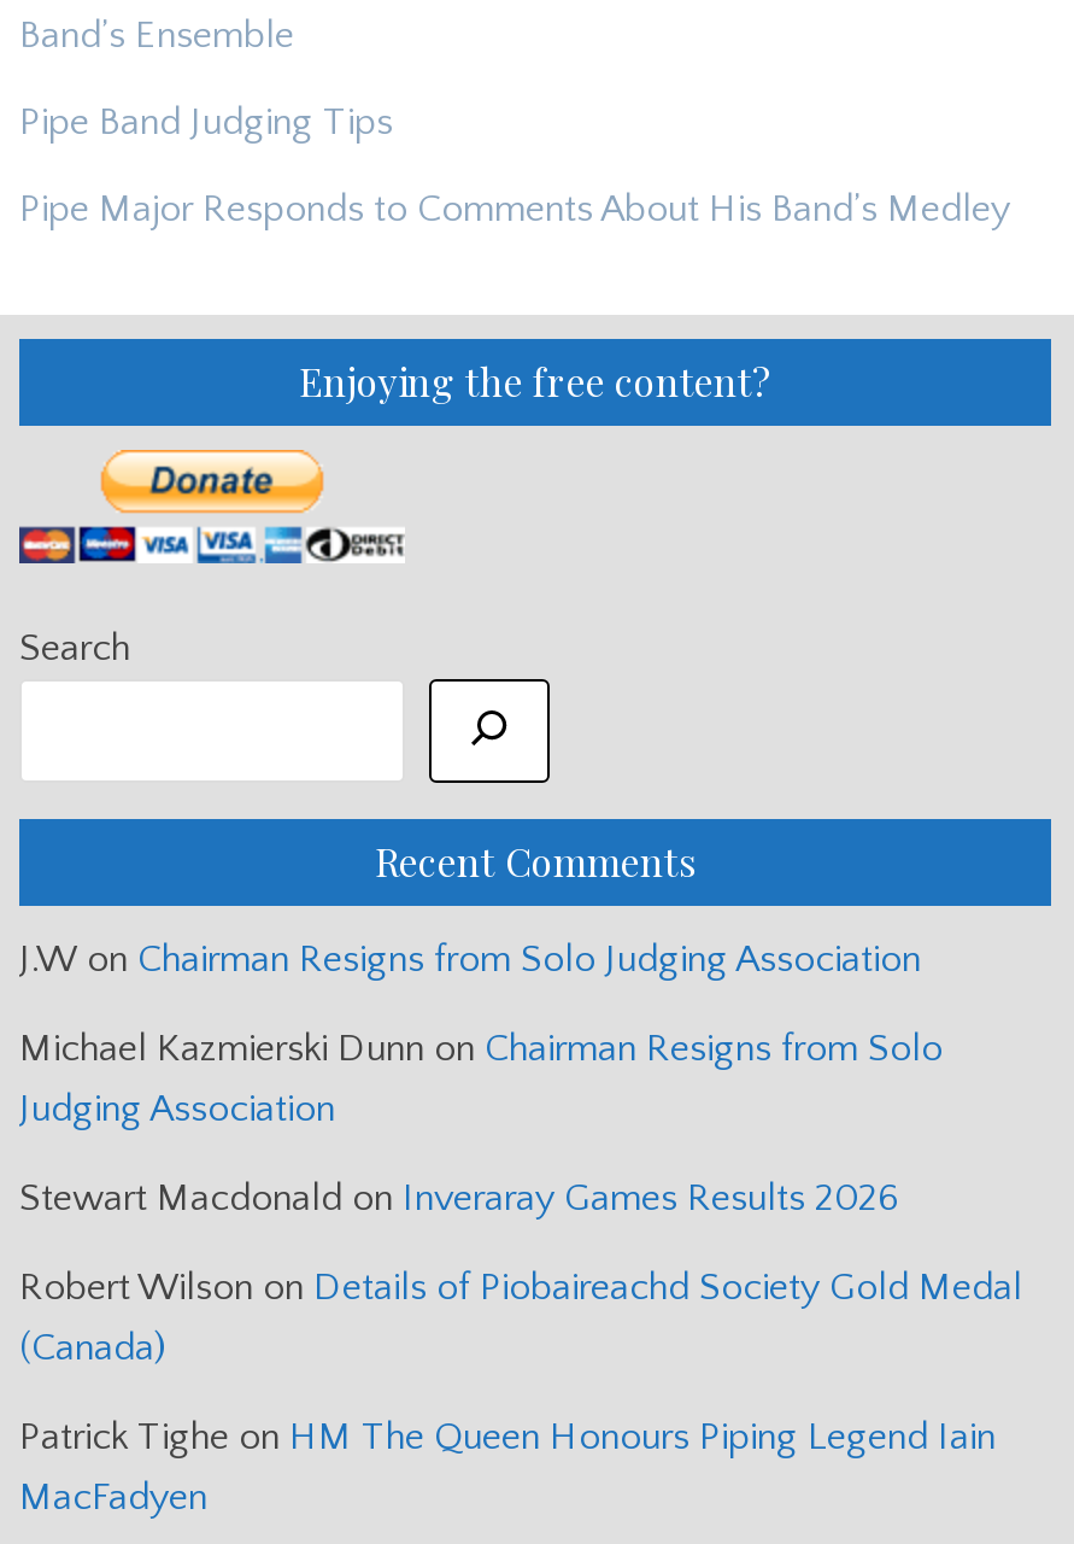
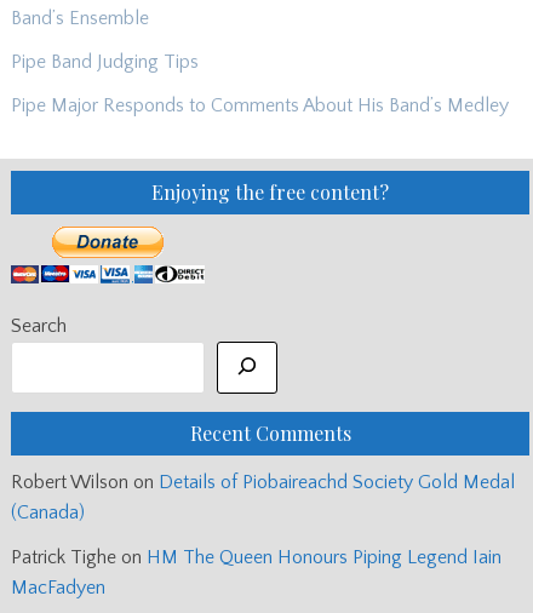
[19,937,943,1219] J.W on Chairman Resigns from Solo Judging Association | Michael Kazmierski Dunn on Chairman Resigns from Solo | Judging Association | Stewart Macdonald on Inveraray Games Results 2026 -> none

